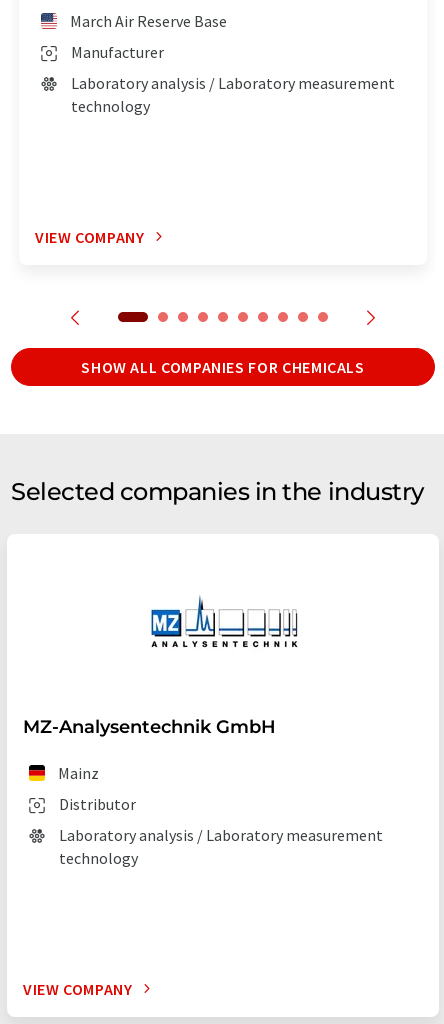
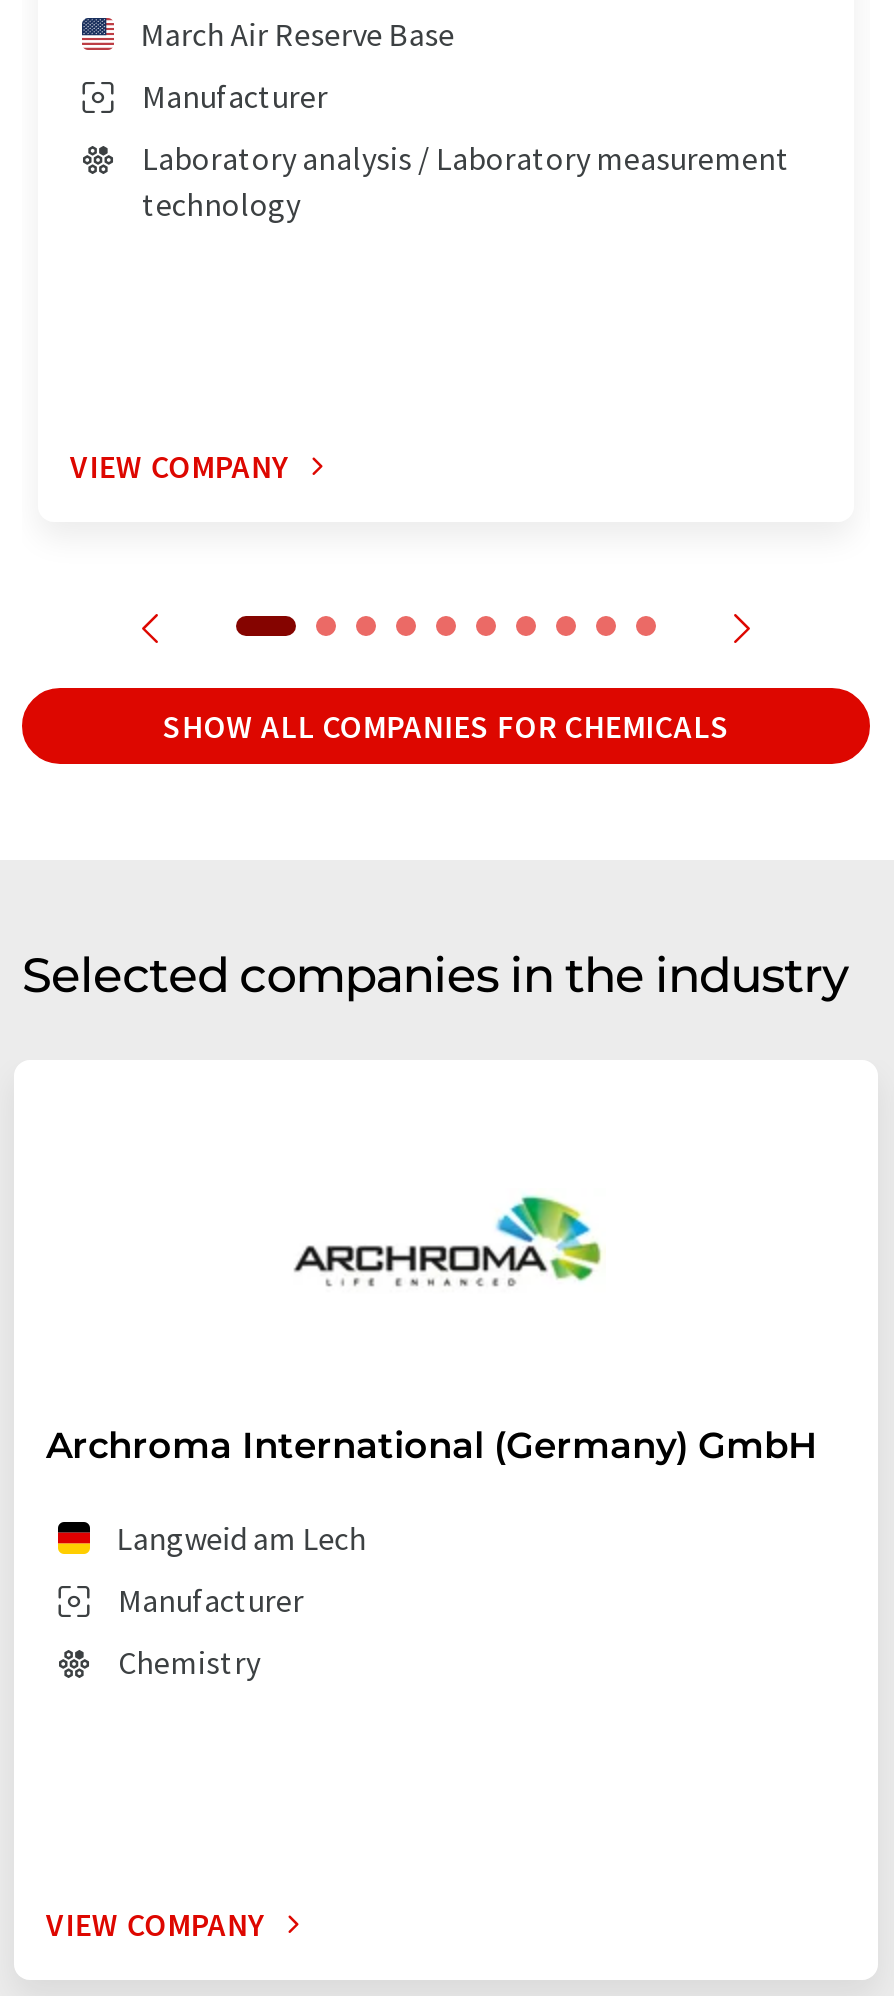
[150,596,298,648] [image] -> [294,1190,602,1286] [image]
[23,716,276,738] MZ-Analysentechnik GmbH -> [46,1423,818,1467] Archroma International (Germany) GmbH
[58,763,99,783] Mainz -> [116,1517,366,1557] Langweid am Lech
[59,794,136,814] Distributor -> [118,1579,304,1619] Manufacturer
[59,825,383,868] Laboratory analysis / Laboratory measurement | technology -> [118,1641,260,1681] Chemistry

